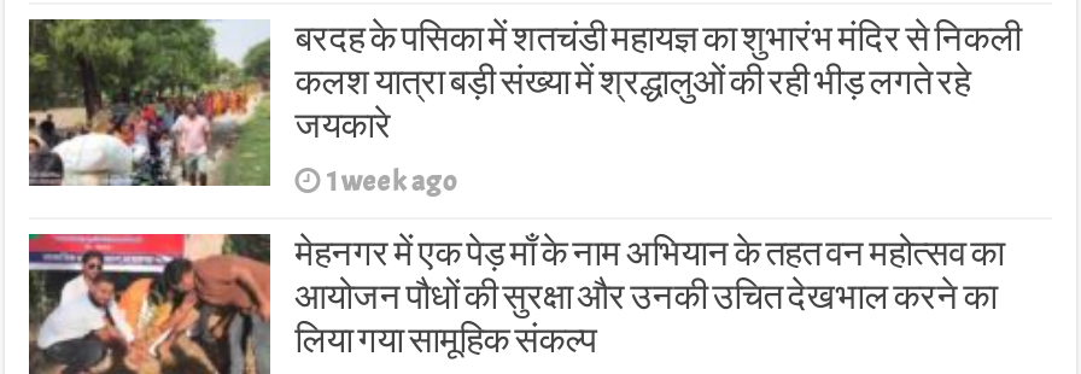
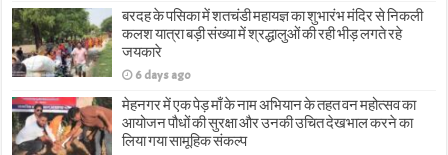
[326,163,459,201] 1 week ago -> [135,67,191,83] 6 days ago

